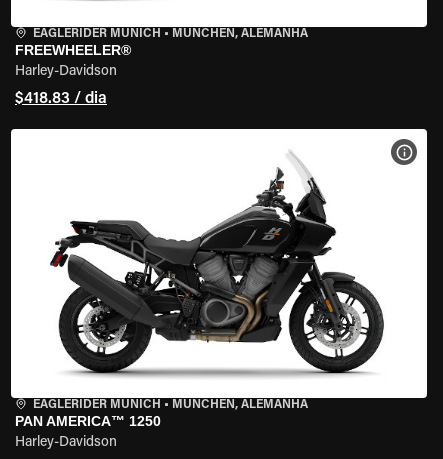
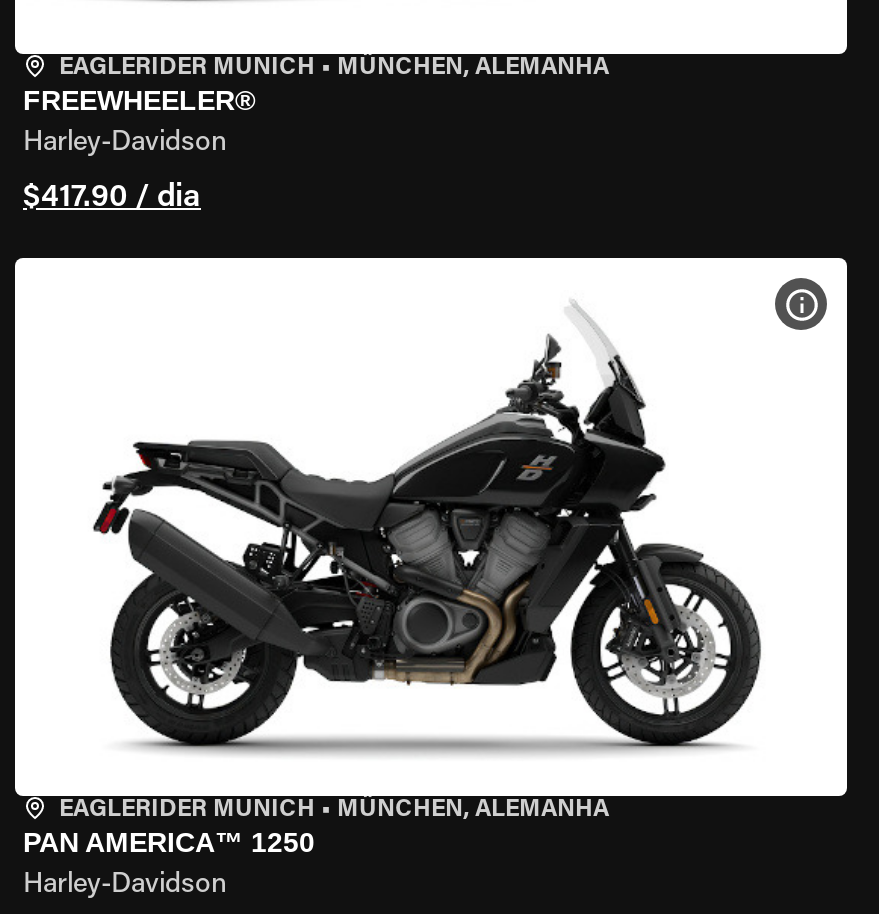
[15,91,107,107] $418.83 / dia -> [23,182,201,214] $417.90 / dia

